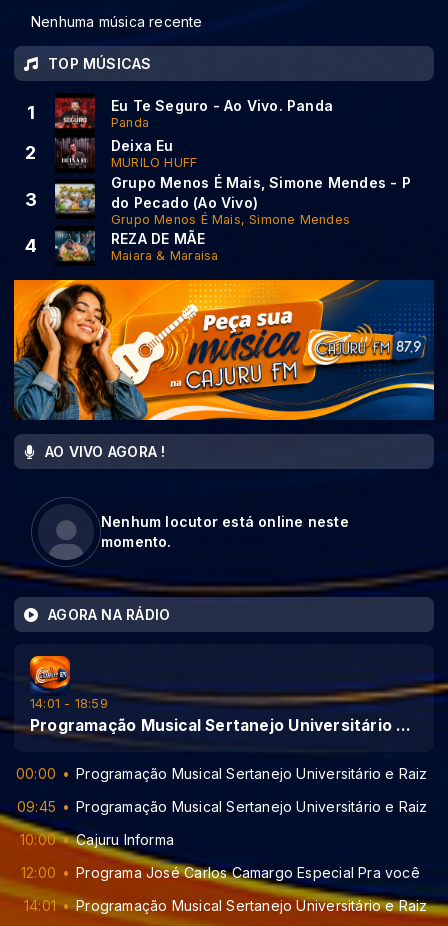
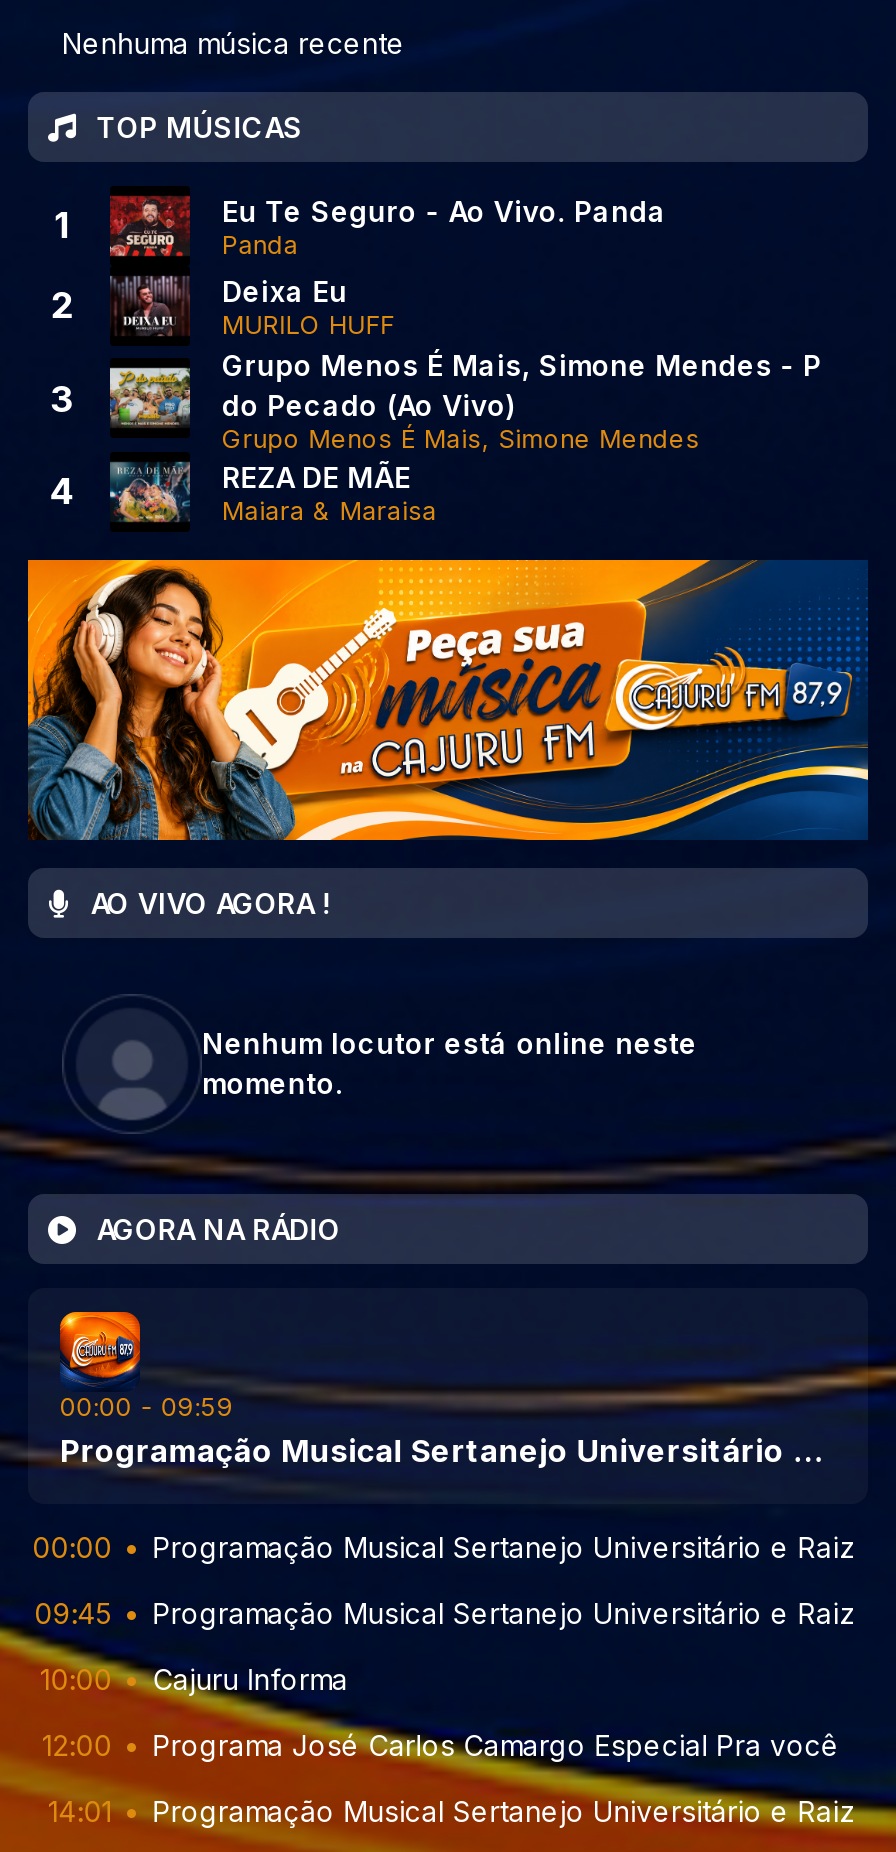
[30,696,108,711] 14:01 - 18:59 -> [60,1391,233,1421] 00:00 - 09:59

